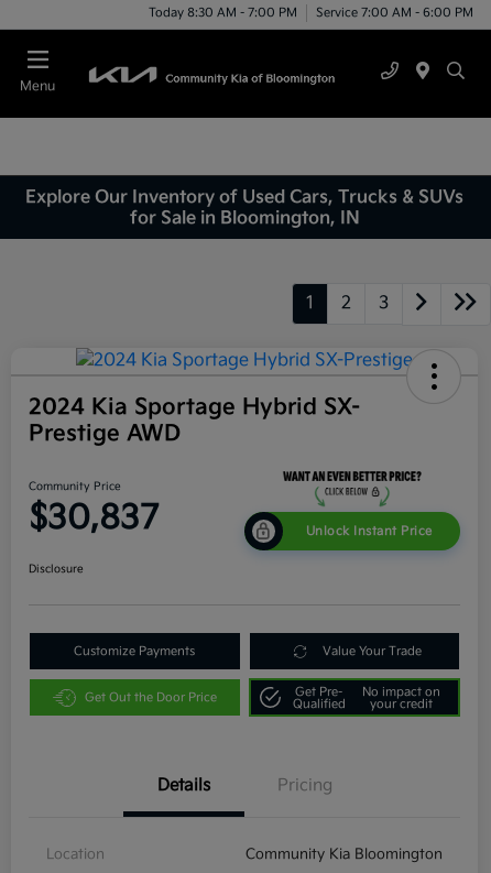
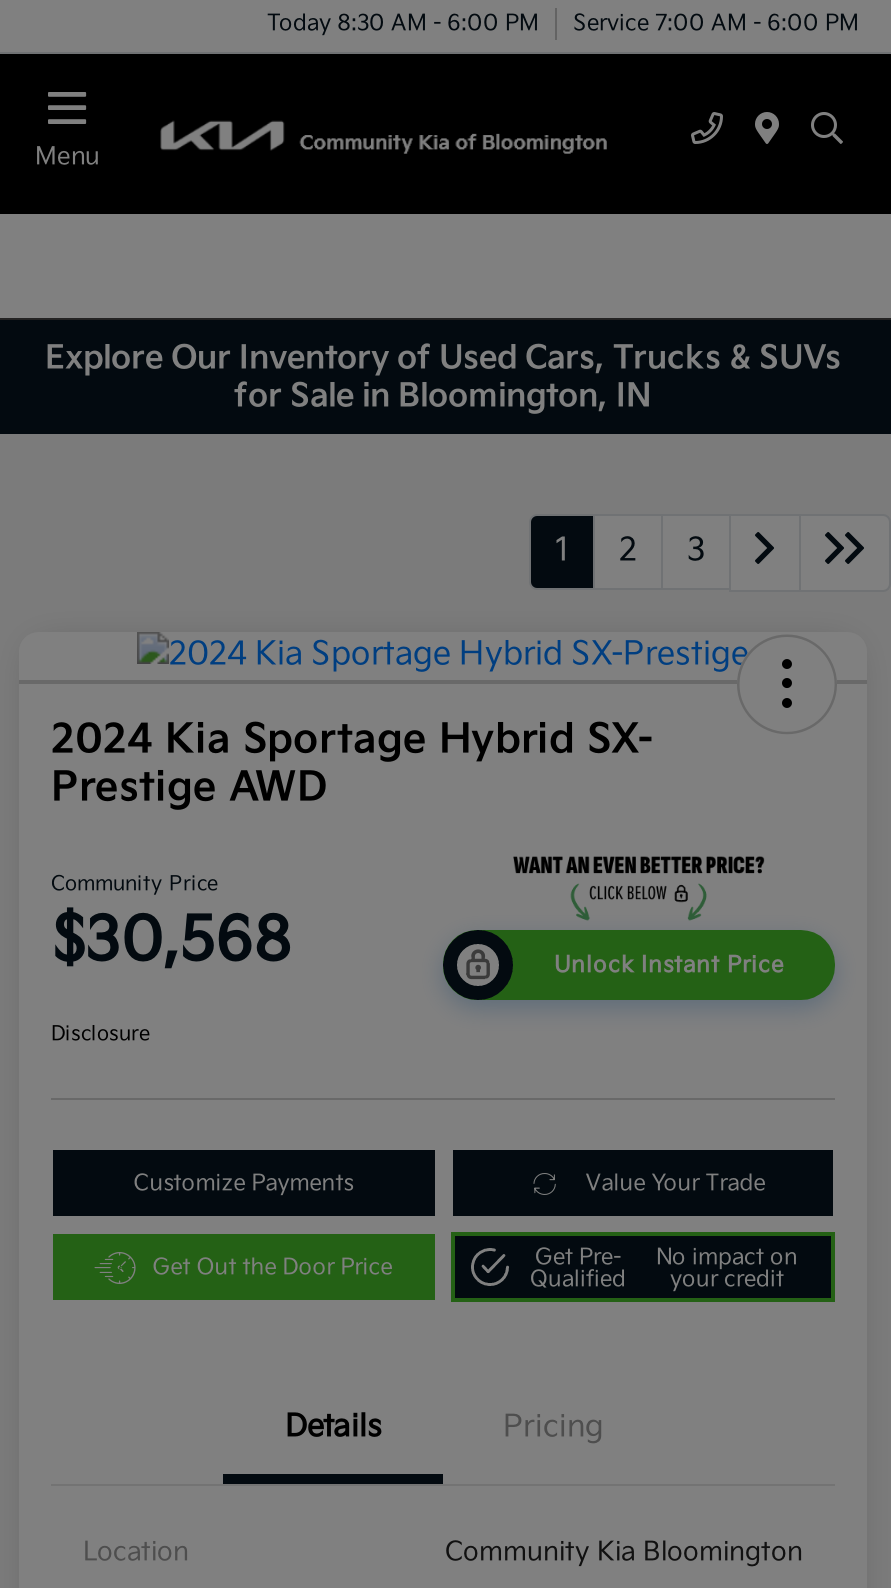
[149,5,473,19] Today 8:30 AM - 7:00 PM Service 7:00 AM - 6:00 PM -> [267,9,859,35] Today 8:30 AM - 6:00 PM Service 7:00 AM - 6:00 PM
[29,499,159,538] $30,837 -> [51,906,291,978] $30,568

